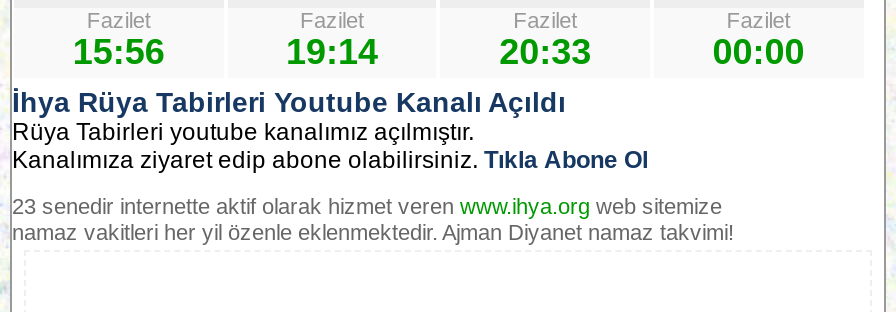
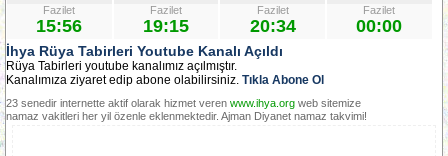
[286,32,378,72] 19:14 -> [143,16,189,36] 19:15
[499,32,591,72] 20:33 -> [250,16,296,36] 20:34

